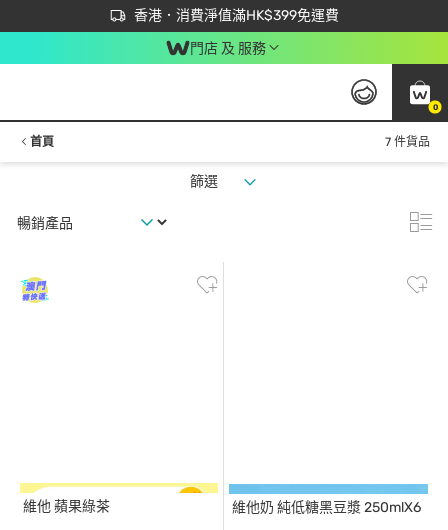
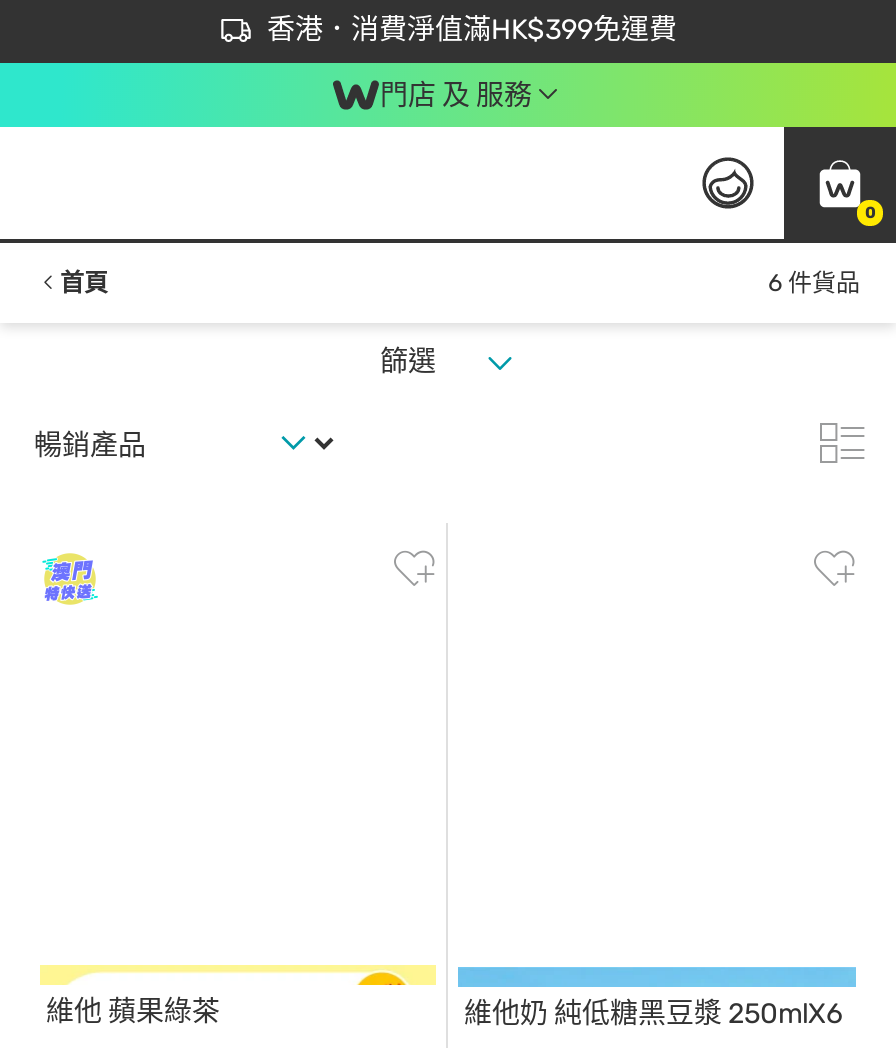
[385,134,430,148] 7 件貨品 -> [768,268,860,296] 6 件貨品

